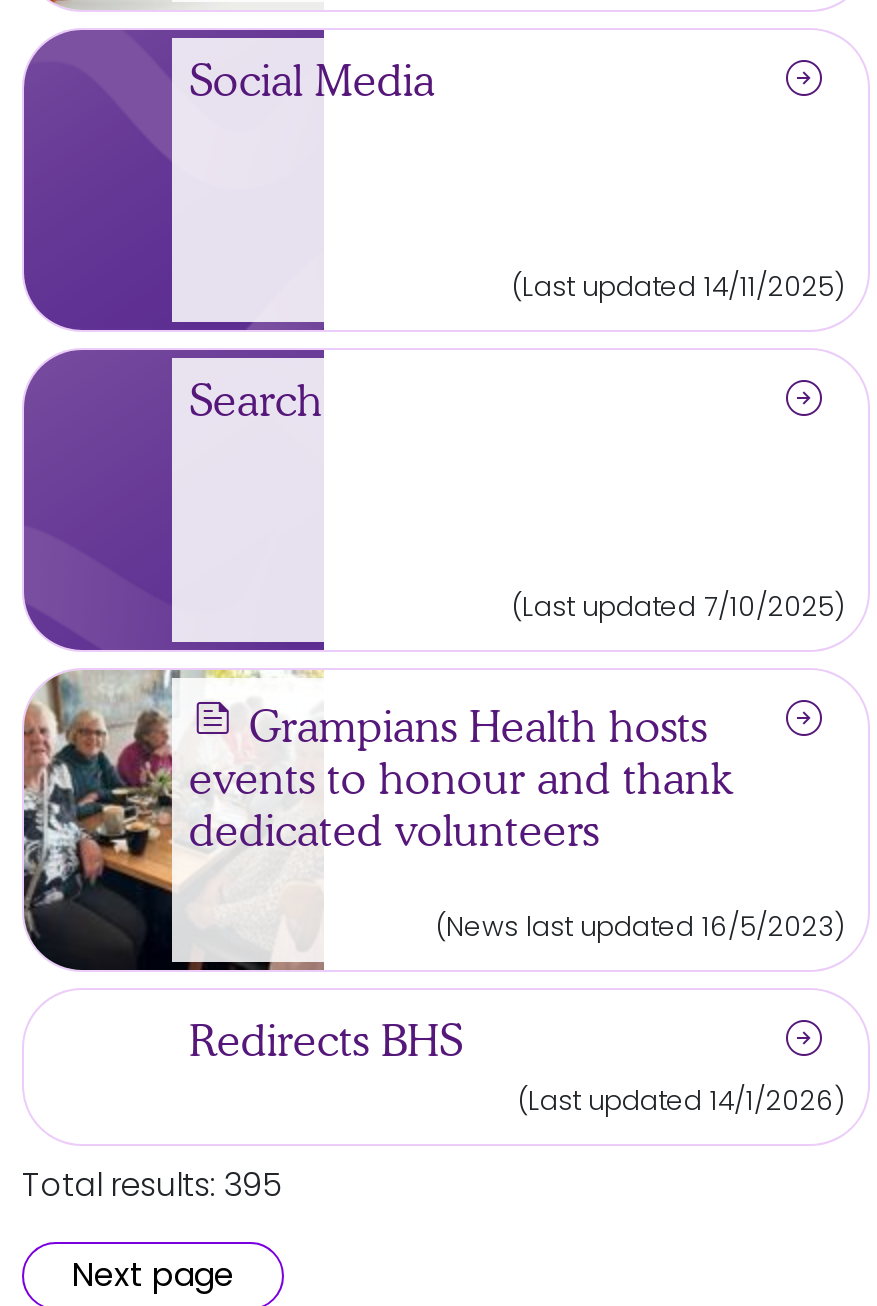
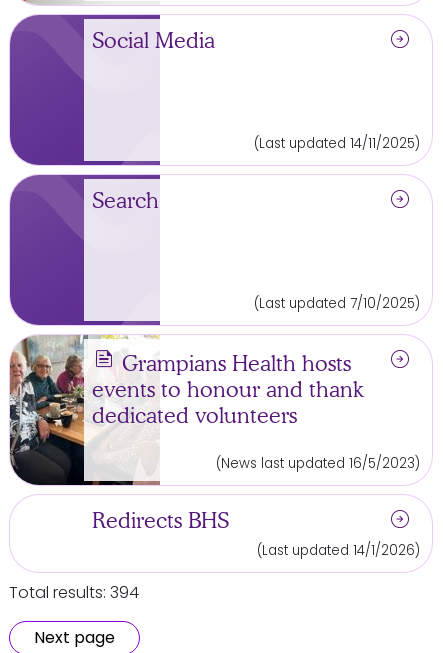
[22,1162,282,1208] Total results: 395 -> [9,581,139,604] Total results: 394

